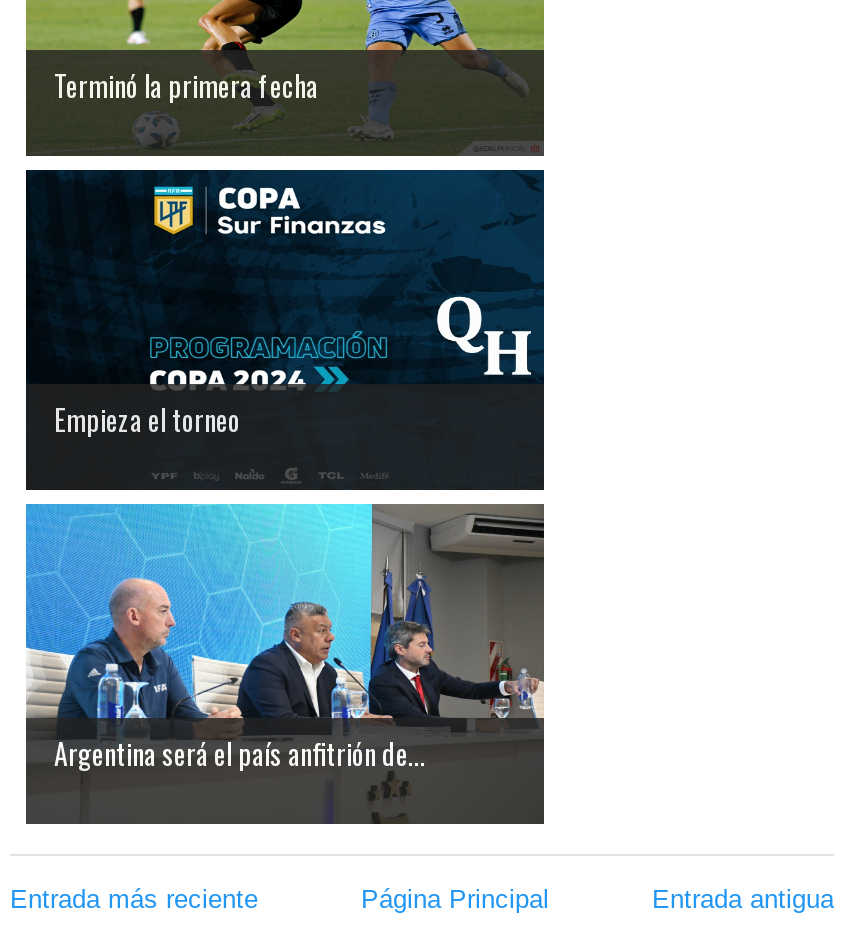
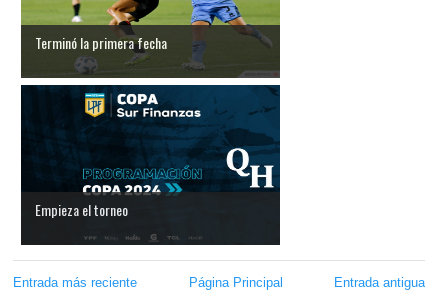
[24,502,546,822] [image] | Argentina será el país anfitrión de... -> none

